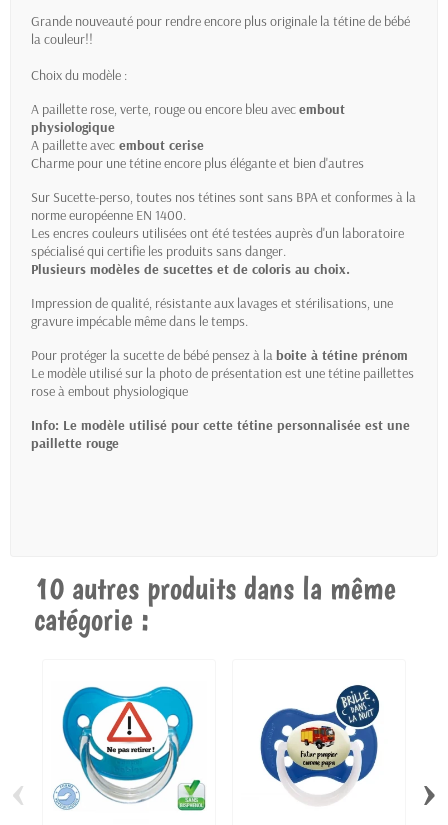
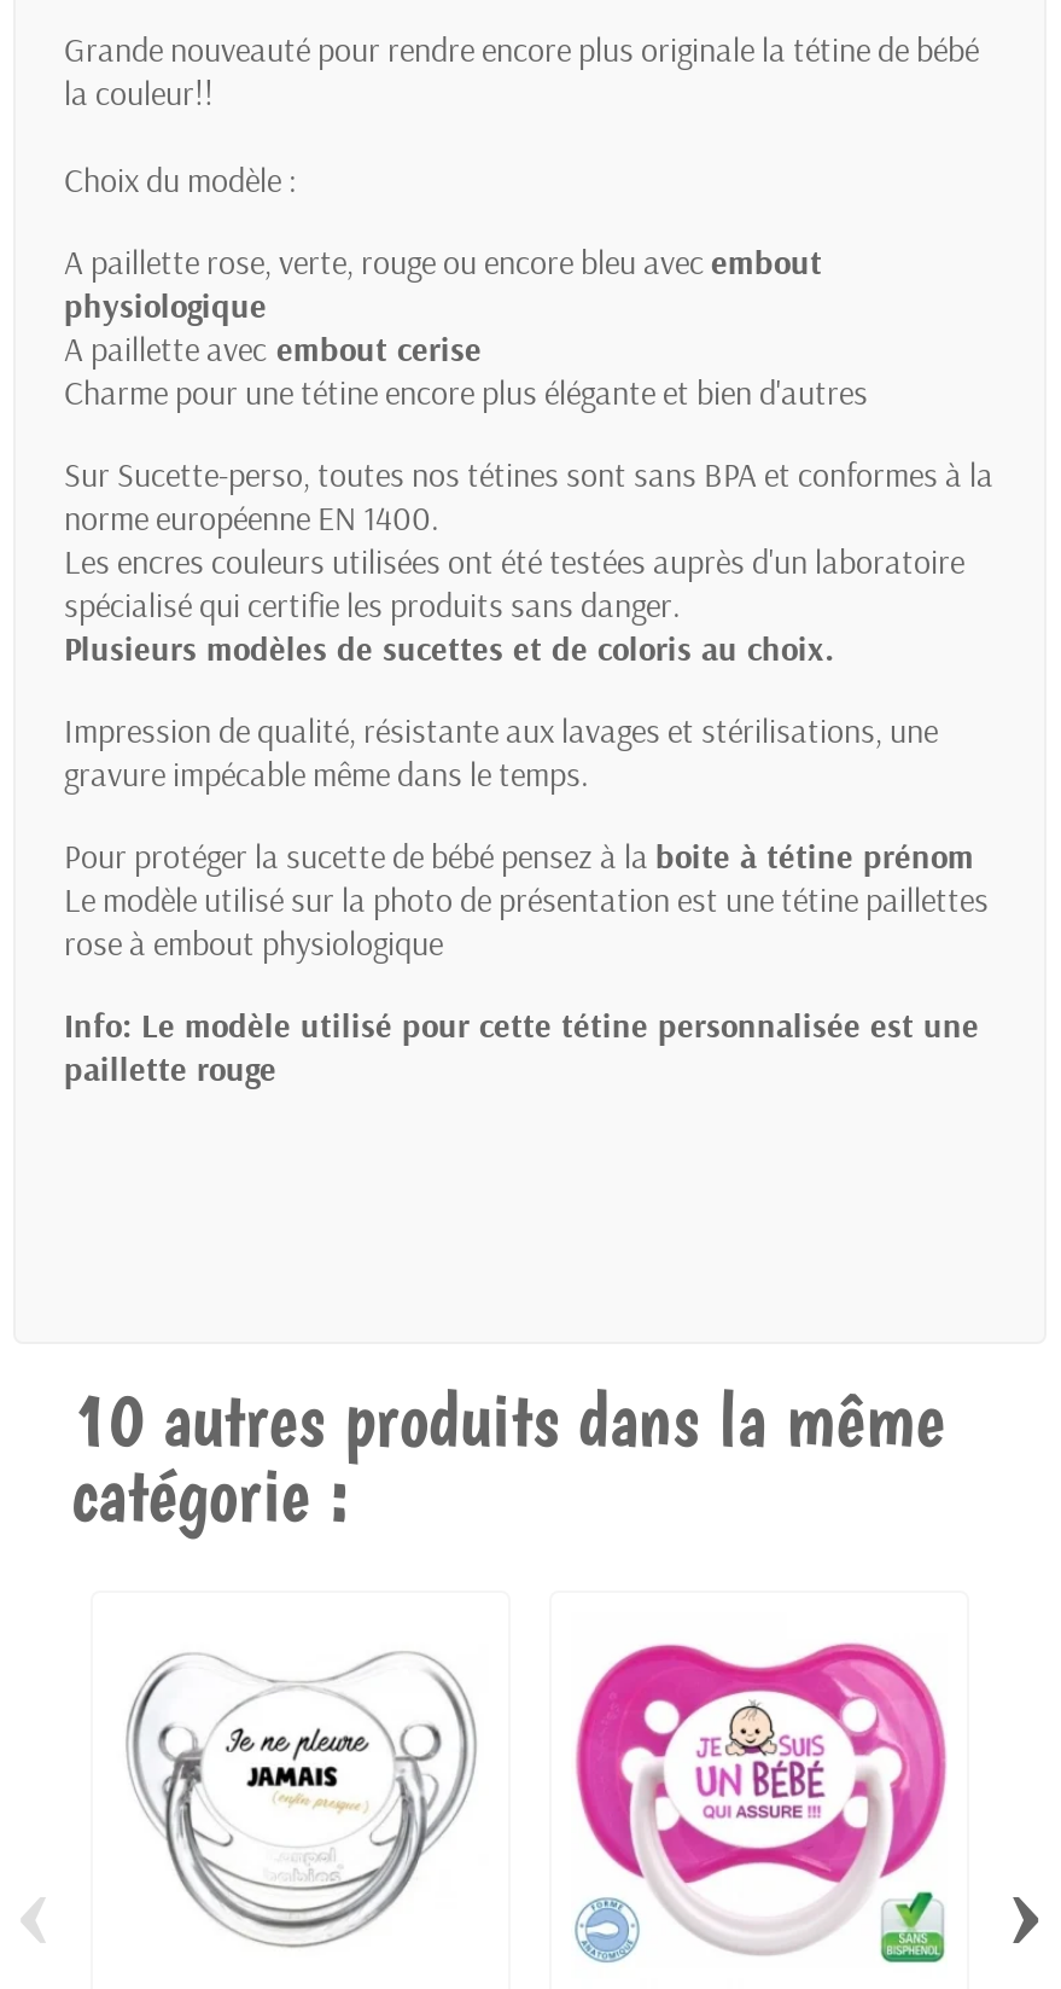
[52,686,206,812] [image] -> [117,1651,486,1958] [image]
[243,681,396,813] [image] -> [573,1641,948,1965] [image]

